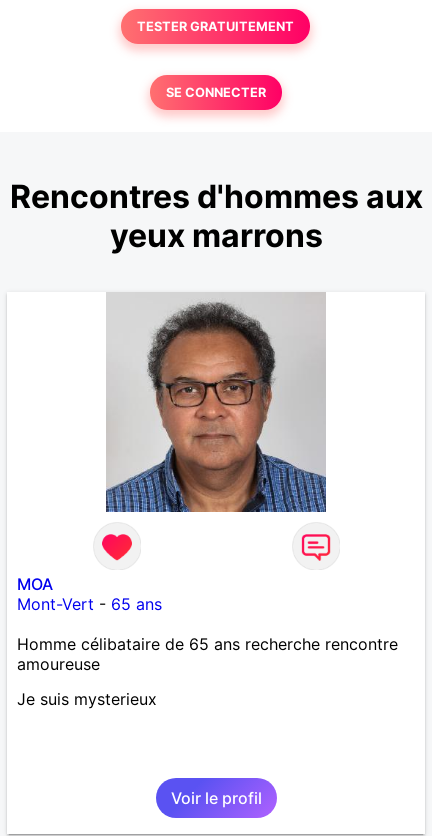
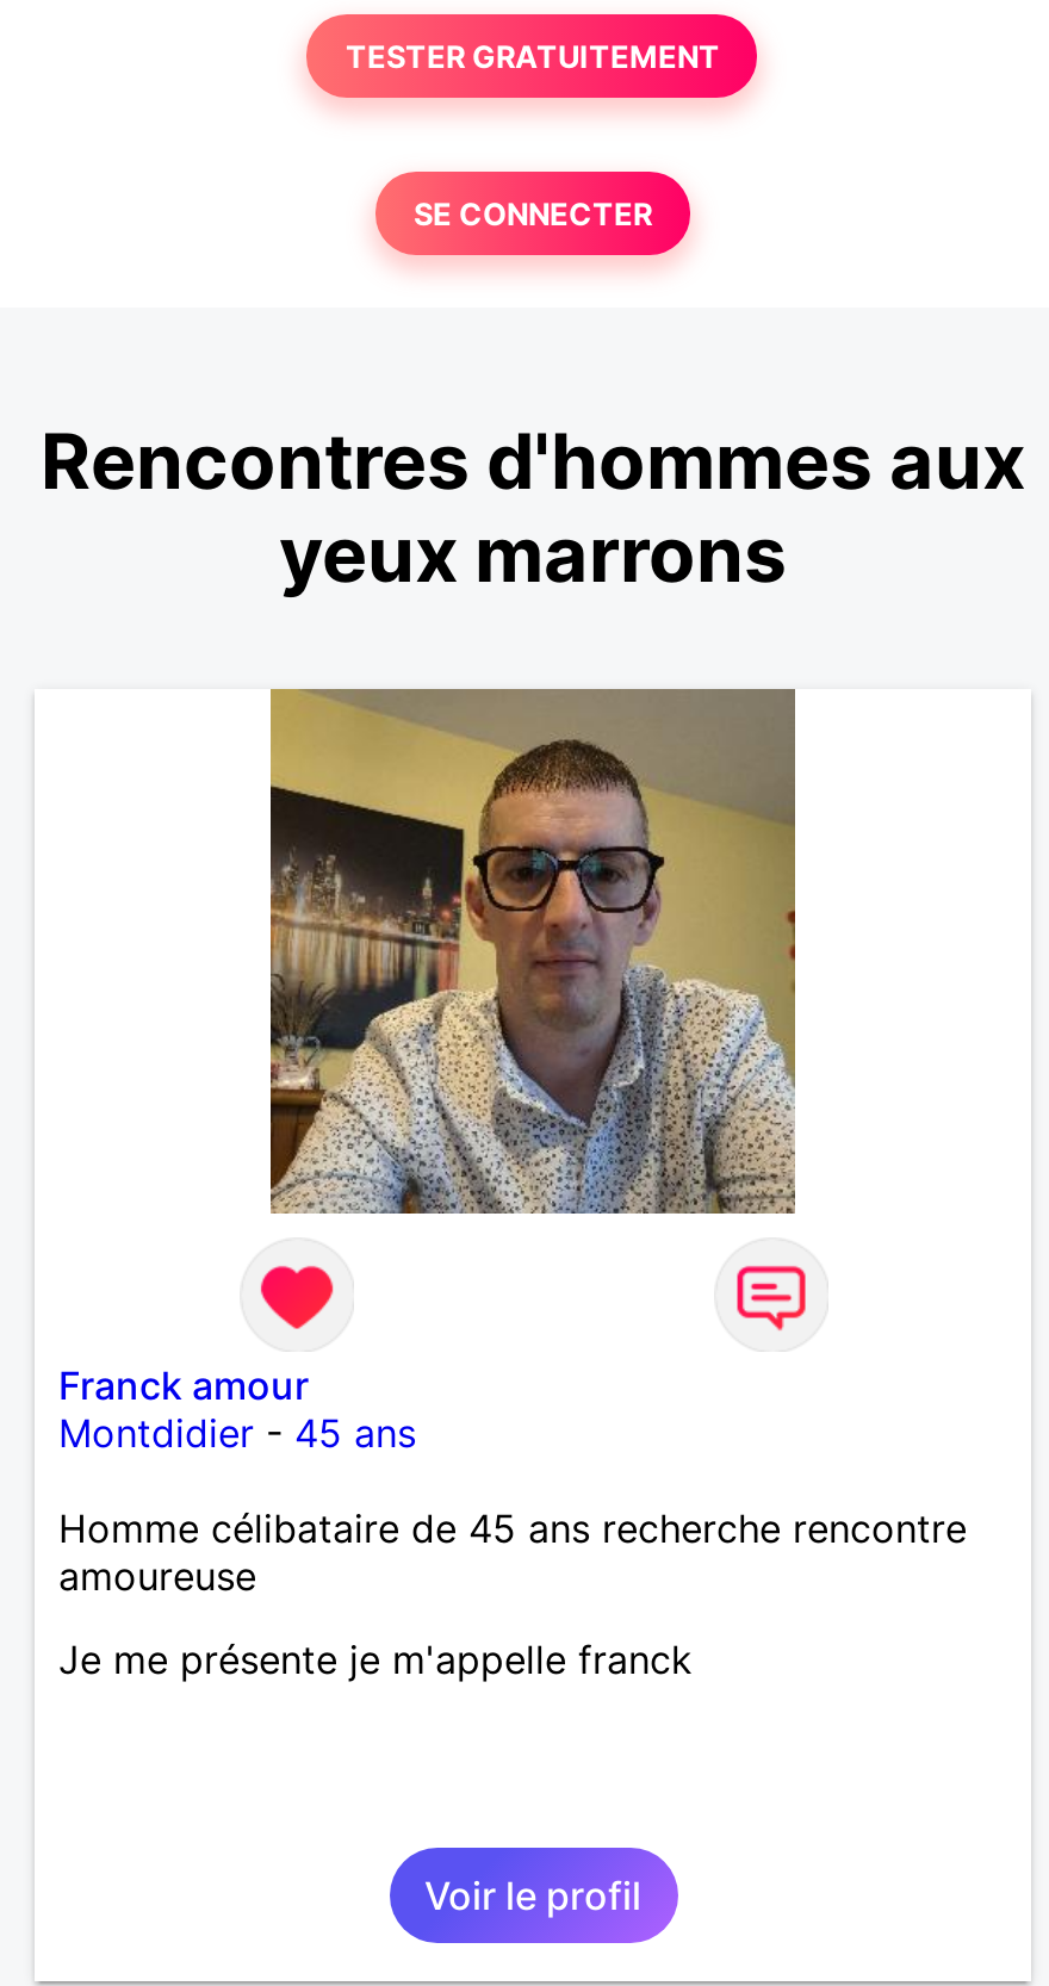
[105,293,327,513] [image] -> [268,689,797,1216] [image]
[17,574,162,614] MOA | Mont-Vert - 65 ans -> [58,1361,416,1456] Franck amour | Montdidier - 45 ans
[17,634,398,654] Homme célibataire de 65 ans recherche rencontre -> [58,1504,967,1552] Homme célibataire de 45 ans recherche rencontre
[17,689,157,709] Je suis mysterieux -> [58,1635,693,1683] Je me présente je m'appelle franck

